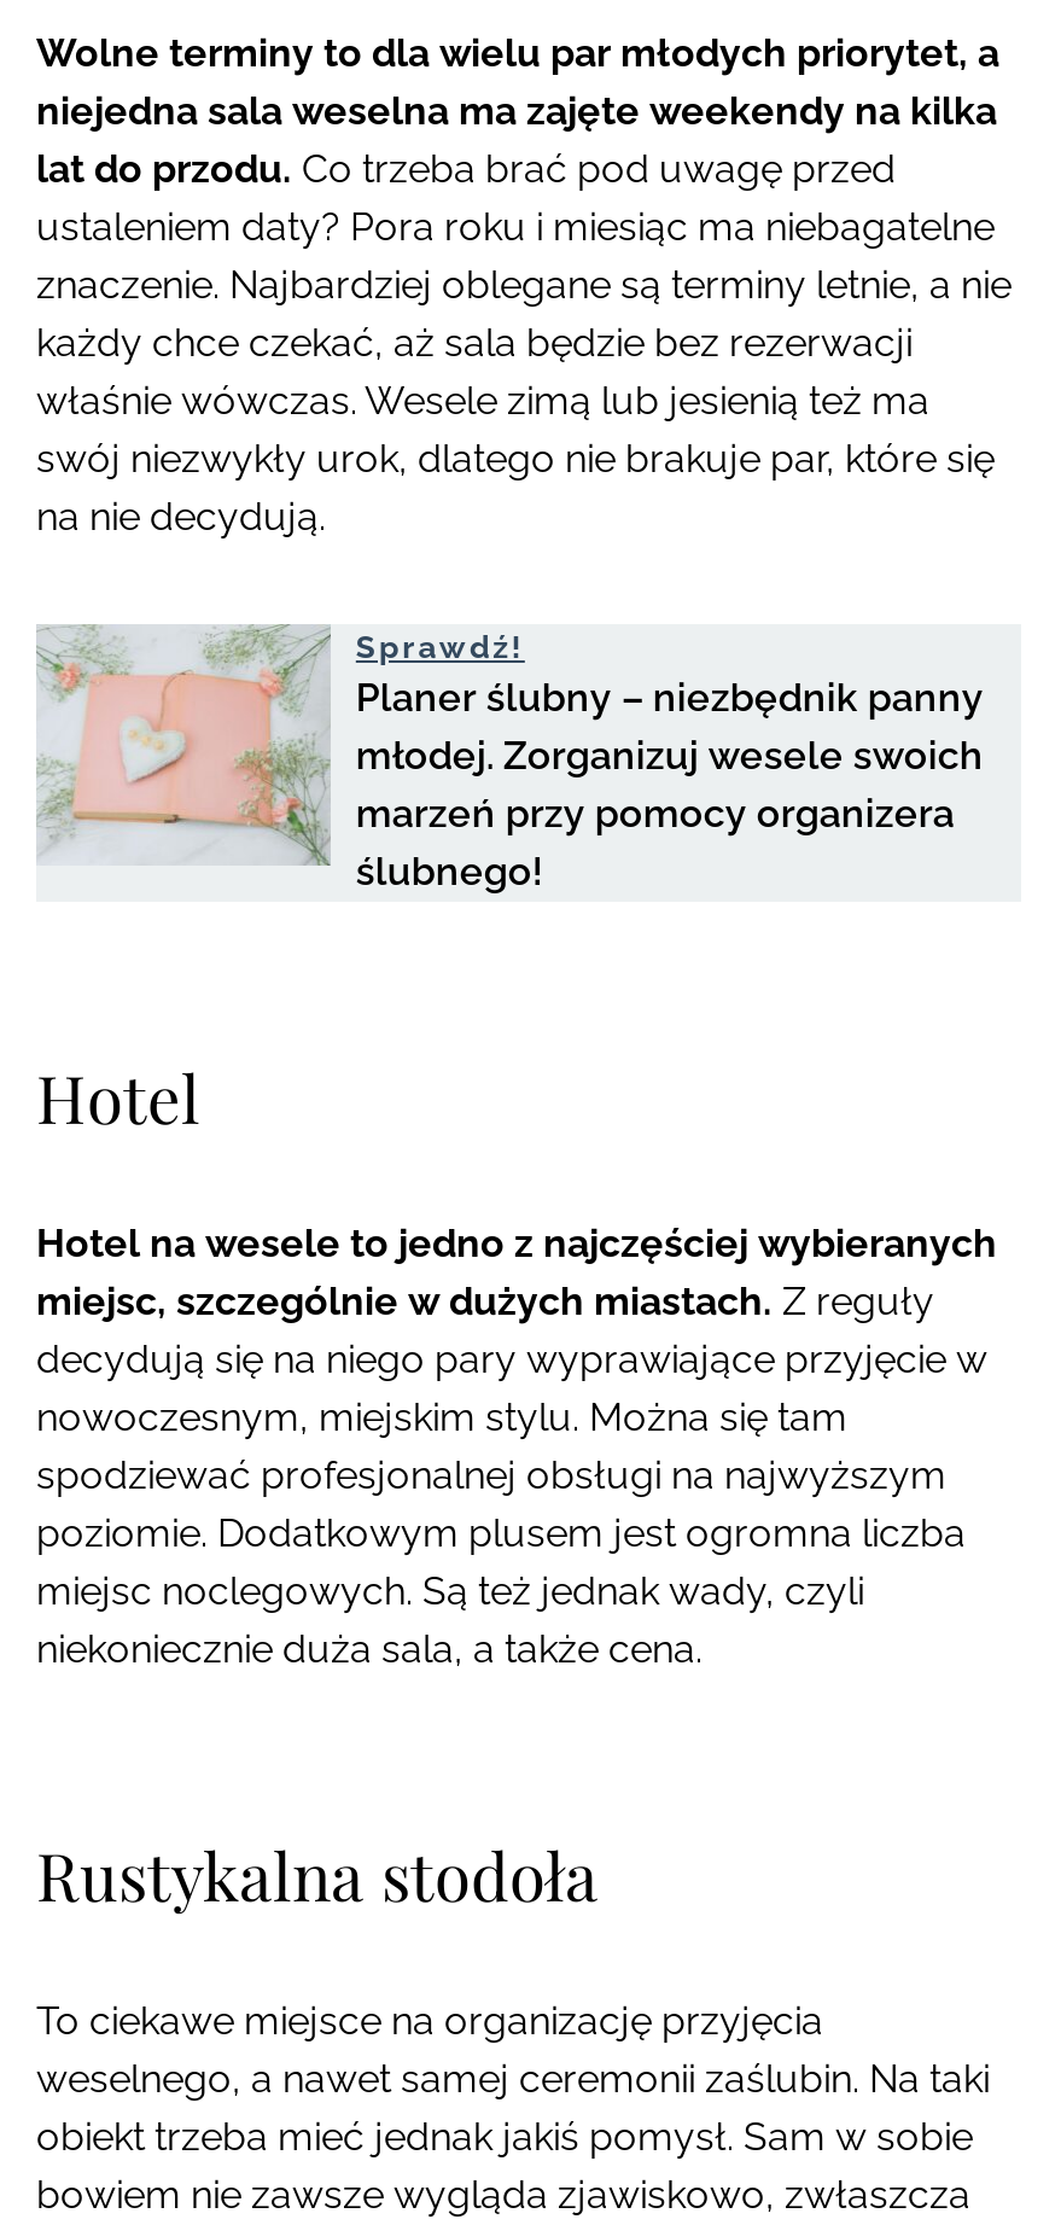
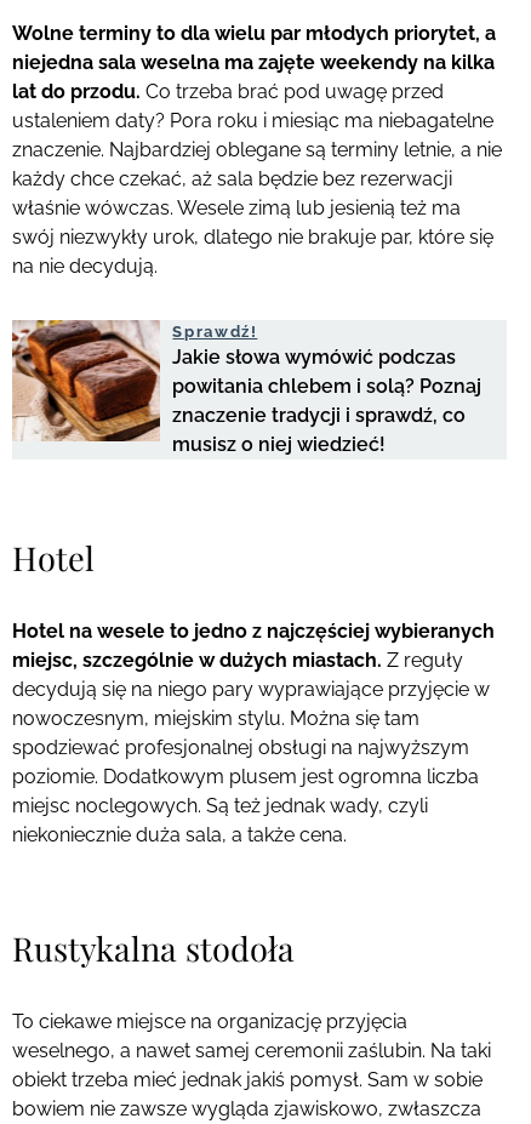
[36,624,984,895] [image] | Planer ślubny – niezbędnik panny | młodej. Zorganizuj wesele swoich | marzeń przy pomocy organizera | ślubnego! -> [11,319,482,456] [image] | Jakie słowa wymówić podczas | powitania chlebem i solą? Poznaj | znaczenie tradycji i sprawdź, co | musisz o niej wiedzieć!

